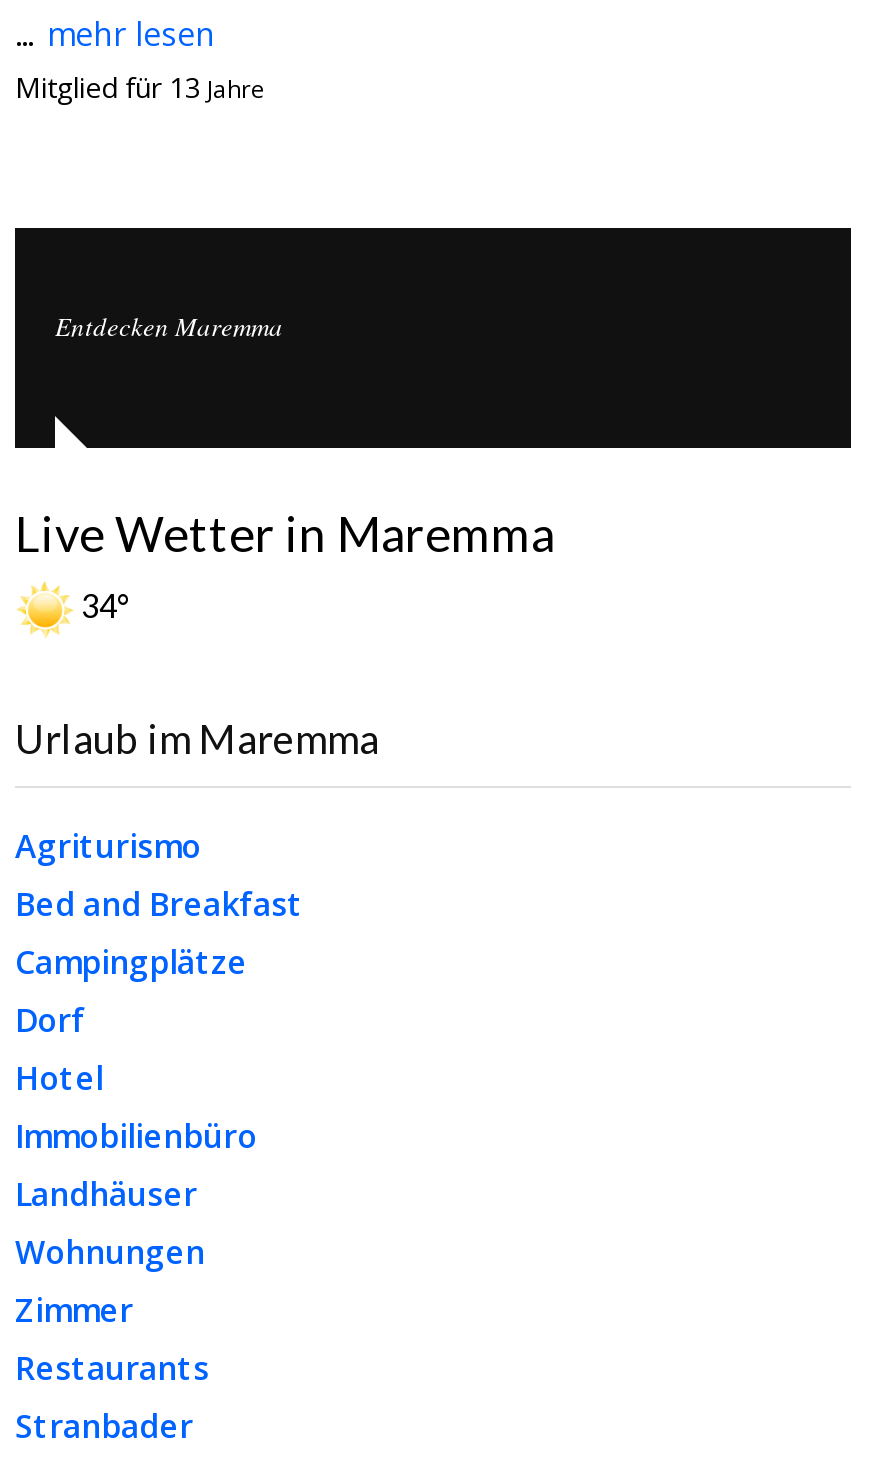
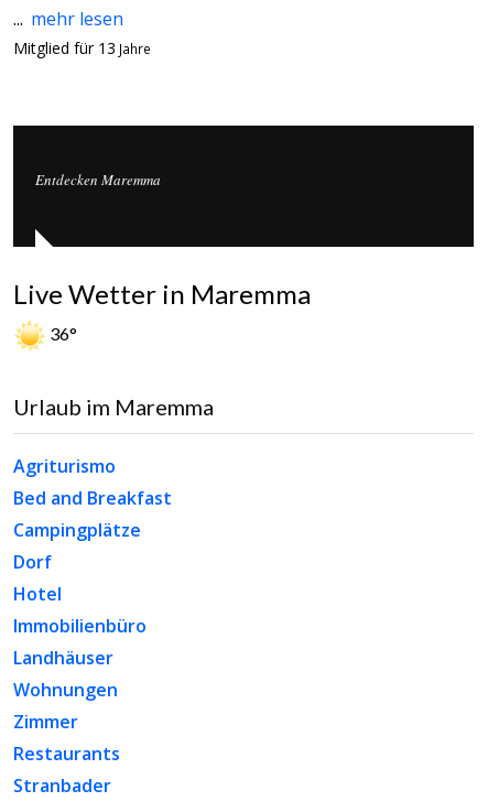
[75,587,131,625] 34° -> [46,323,77,344] 36°

